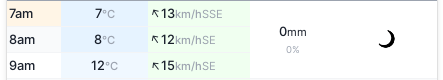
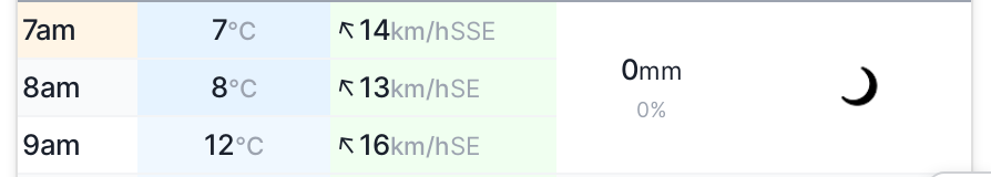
[161,6,223,21] 13km/hSSE -> [359,13,497,46] 14km/hSSE
[161,32,216,47] 12km/hSE -> [359,71,481,104] 13km/hSE
[161,58,216,73] 15km/hSE -> [359,128,481,162] 16km/hSE

